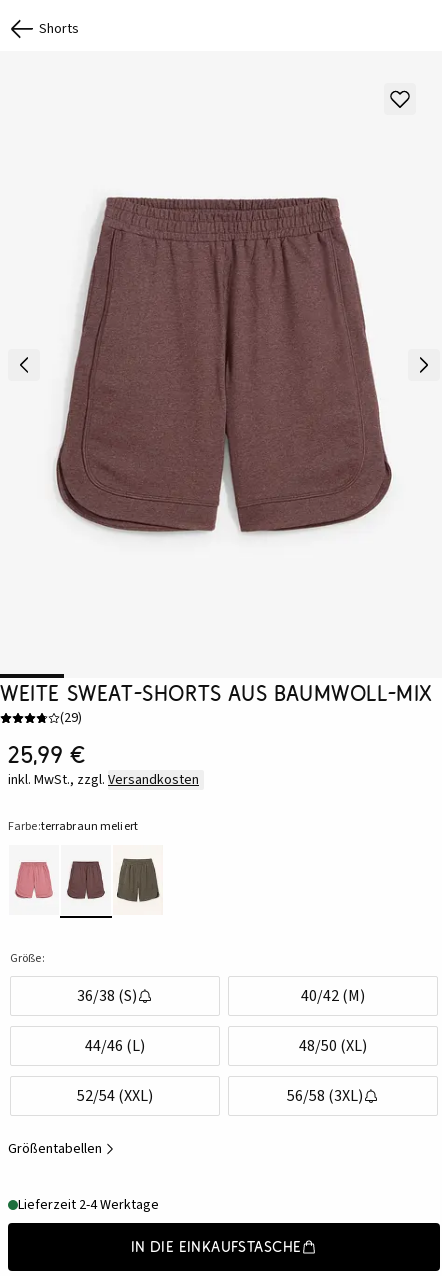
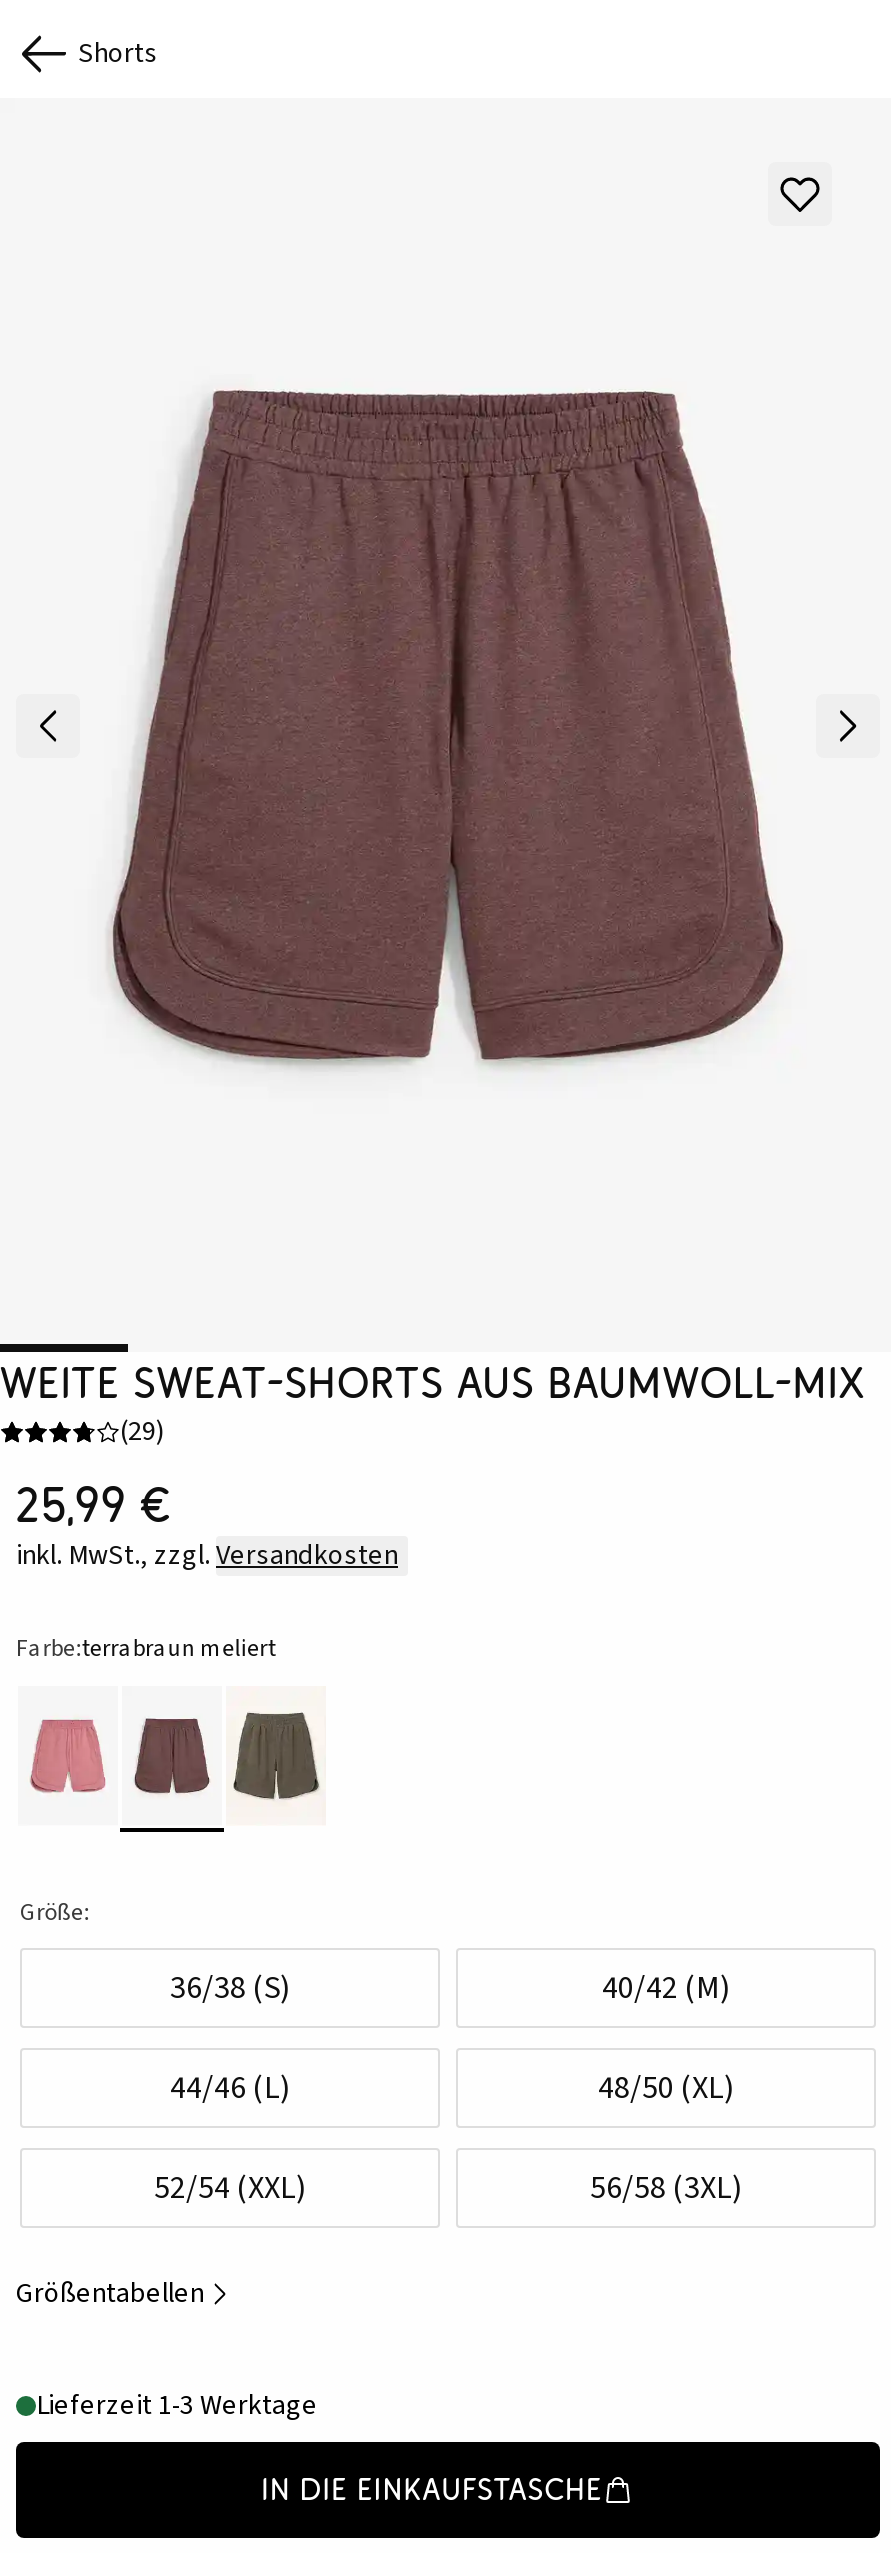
[18,1195,159,1215] Lieferzeit 2-4 Werktage -> [36,2387,318,2427] Lieferzeit 1-3 Werktage

